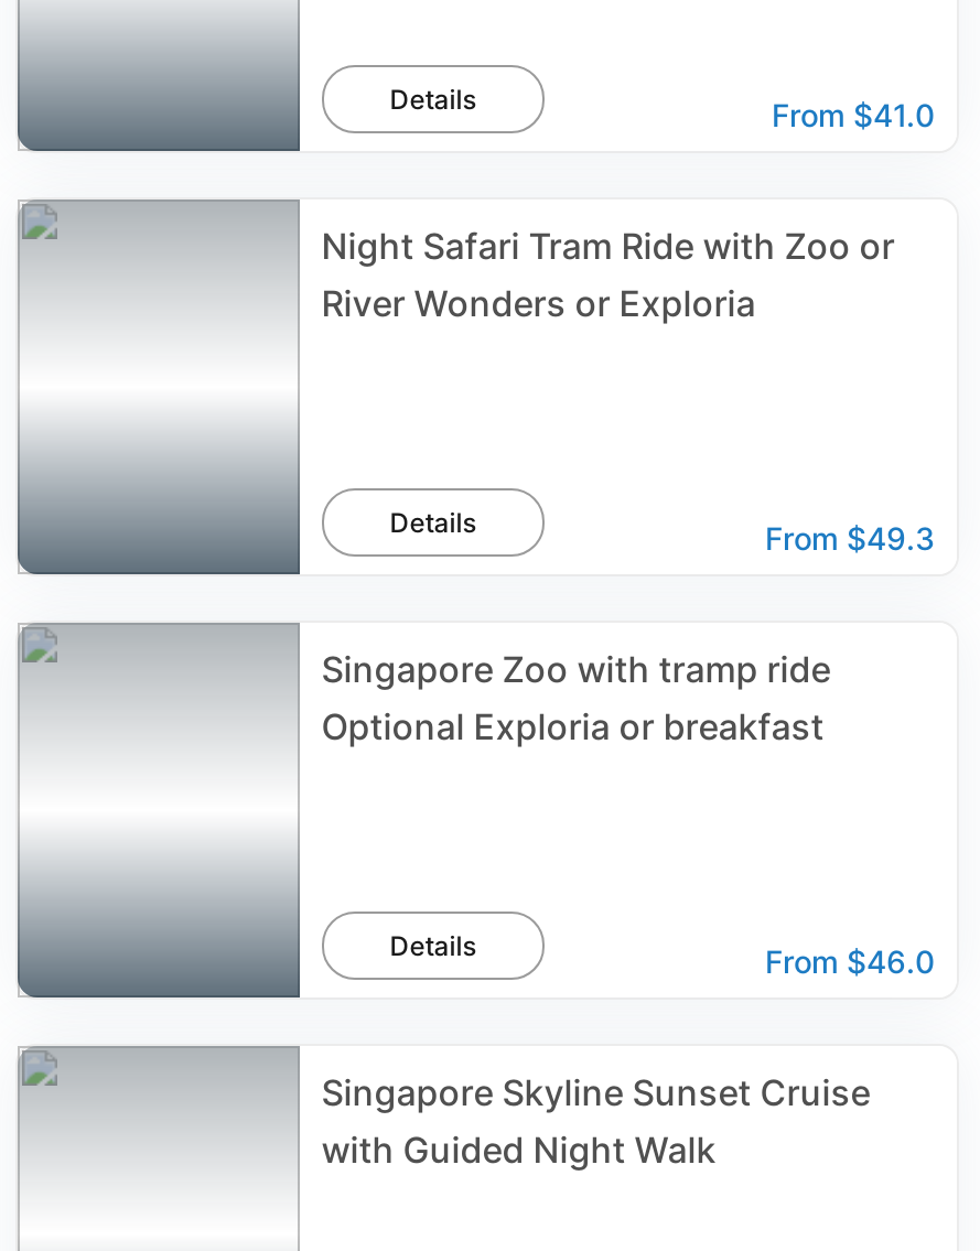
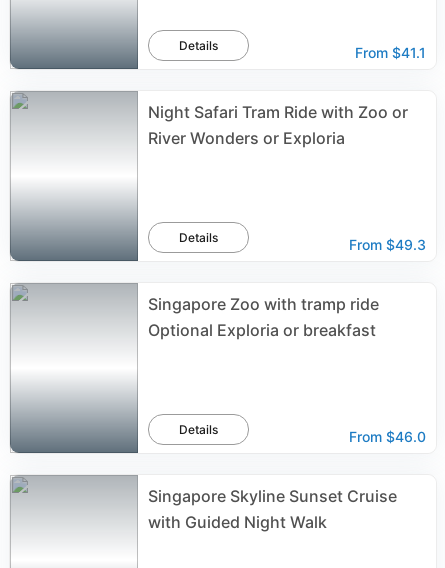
[772,96,935,133] From $41.0 -> [355,44,426,61] From $41.1

